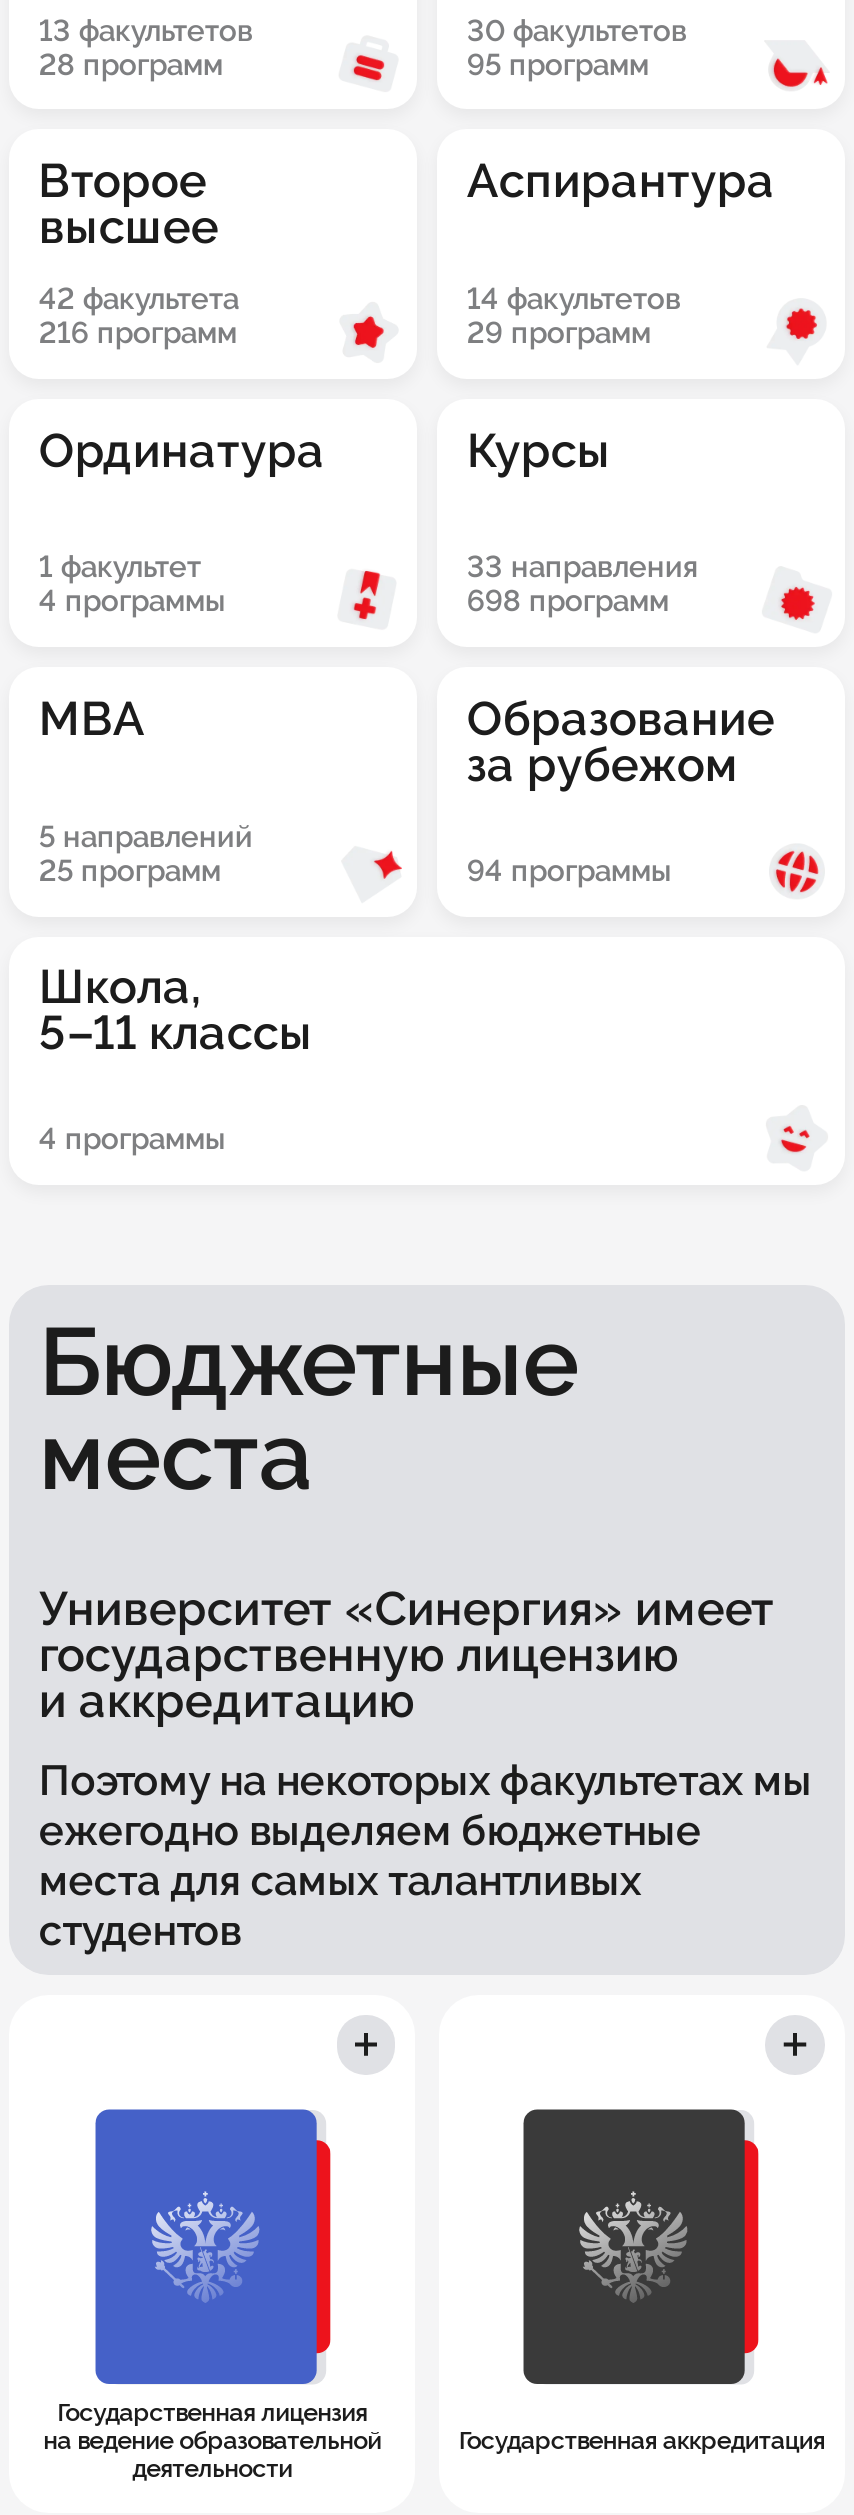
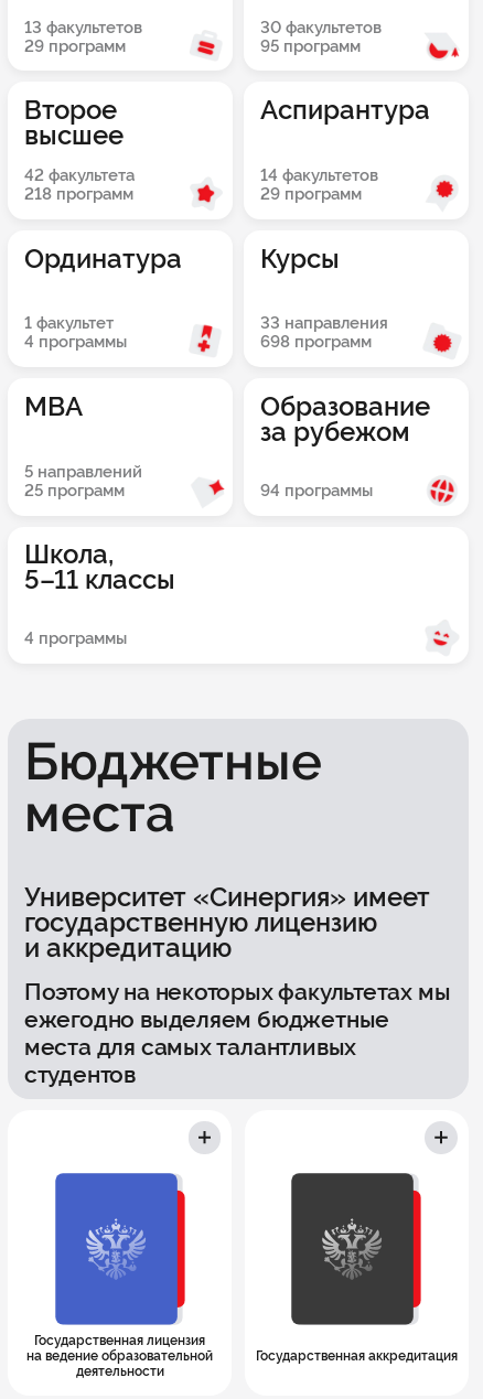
[39,46,223,80] 28 программ -> [24,36,125,55] 29 программ
[39,315,237,349] 216 программ -> [24,184,133,203] 218 программ

